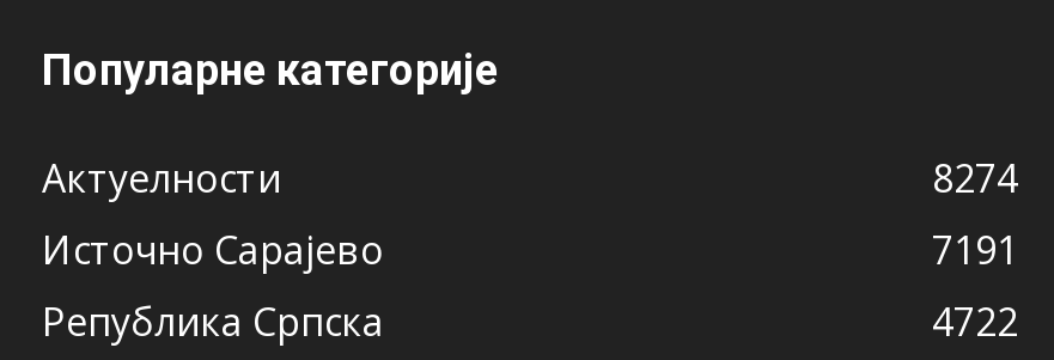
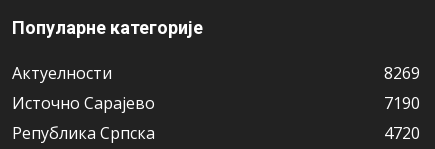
[932,152,1018,204] 8274 -> [384,62,420,84] 8269
[932,223,1018,276] 7191 -> [384,92,420,114] 7190
[932,295,1018,348] 4722 -> [384,122,420,144] 4720

